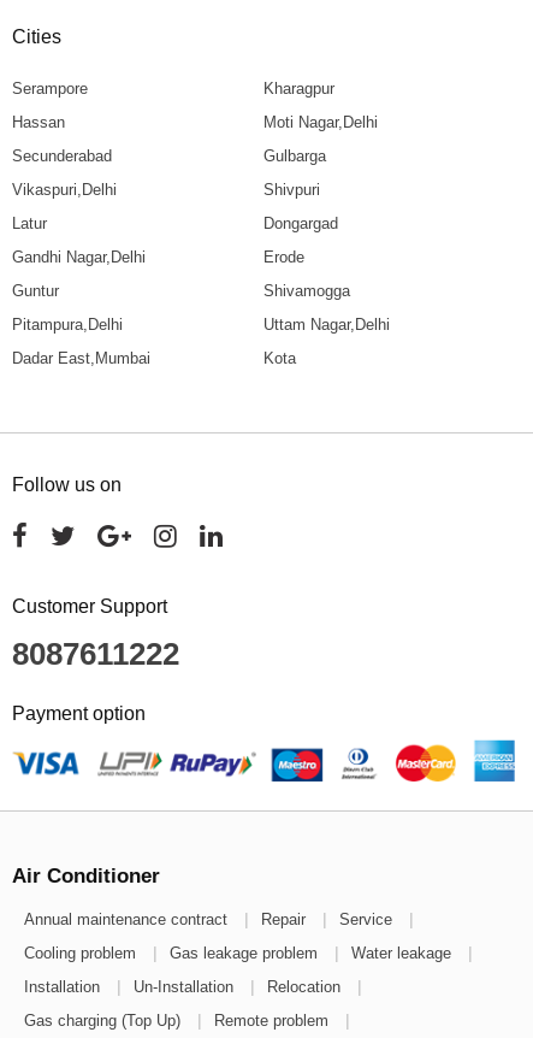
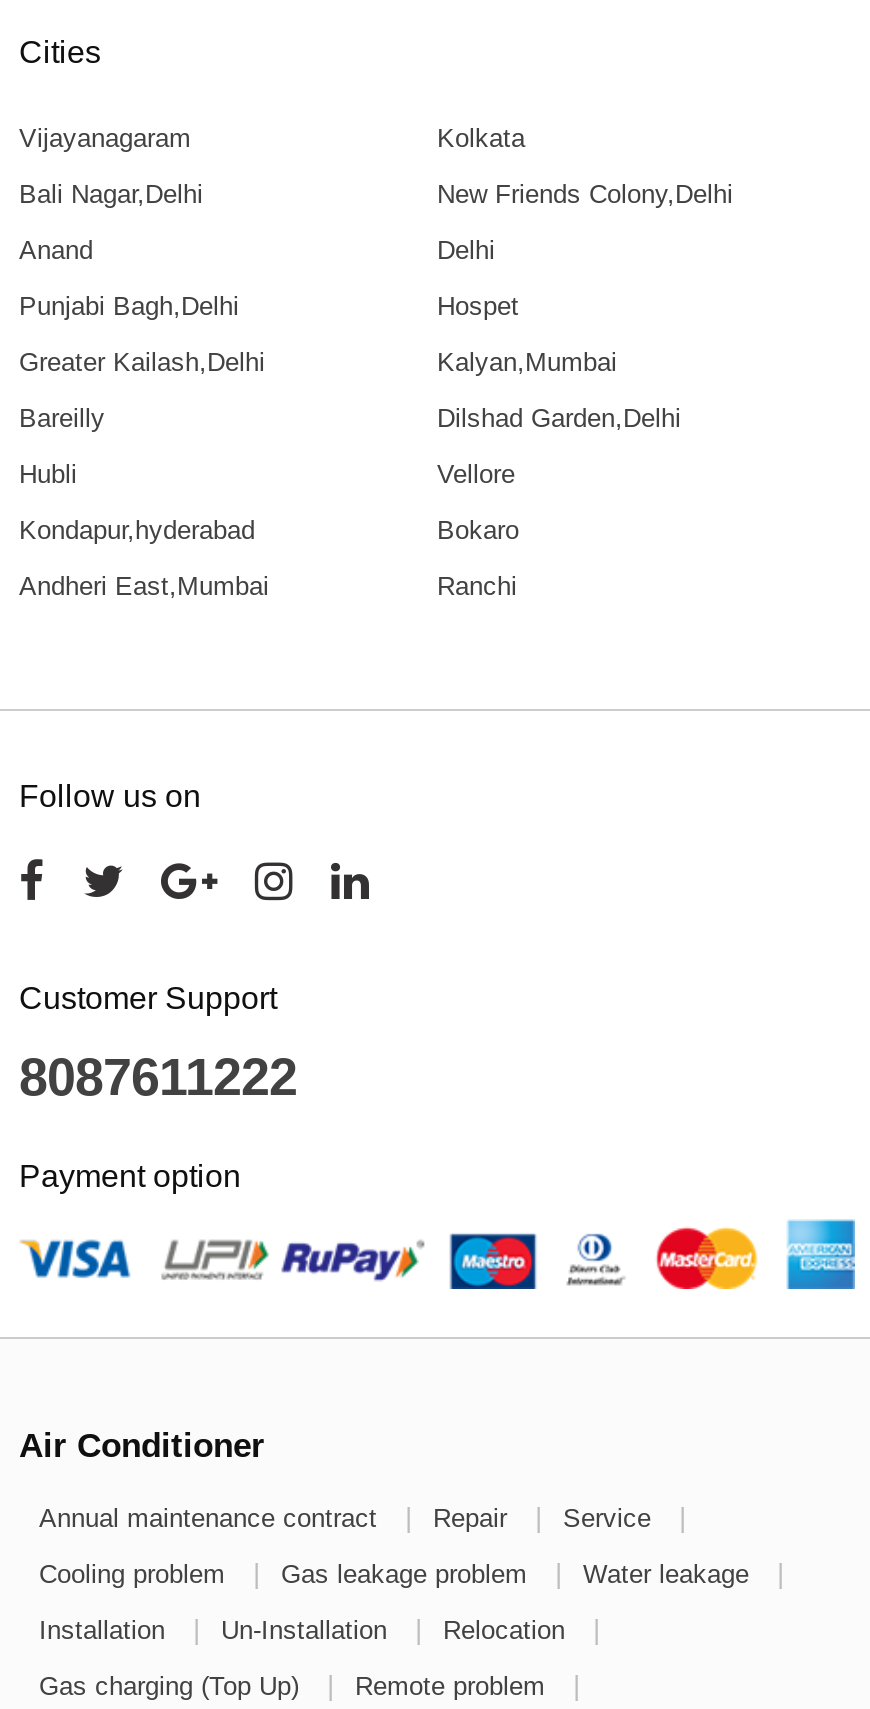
[12,80,334,98] Serampore | Kharagpur -> [19,124,525,154] Vijayanagaram | Kolkata
[12,114,378,132] Hassan | Moti Nagar,Delhi -> [19,180,733,210] Bali Nagar,Delhi | New Friends Colony,Delhi
[12,147,326,165] Secunderabad | Gulbarga -> [19,236,495,266] Anand | Delhi
[12,181,320,199] Vikaspuri,Delhi | Shivpuri -> [19,292,519,322] Punjabi Bagh,Delhi | Hospet
[12,215,338,233] Latur | Dongargad -> [19,348,617,378] Greater Kailash,Delhi | Kalyan,Mumbai
[12,248,304,266] Gandhi Nagar,Delhi | Erode -> [19,404,681,434] Bareilly | Dilshad Garden,Delhi
[12,282,350,300] Guntur | Shivamogga -> [19,460,515,490] Hubli | Vellore
[12,316,390,334] Pitampura,Delhi | Uttam Nagar,Delhi -> [19,516,519,546] Kondapur,hyderabad | Bokaro
[12,350,296,368] Dadar East,Mumbai | Kota -> [19,572,517,602] Andheri East,Mumbai | Ranchi

